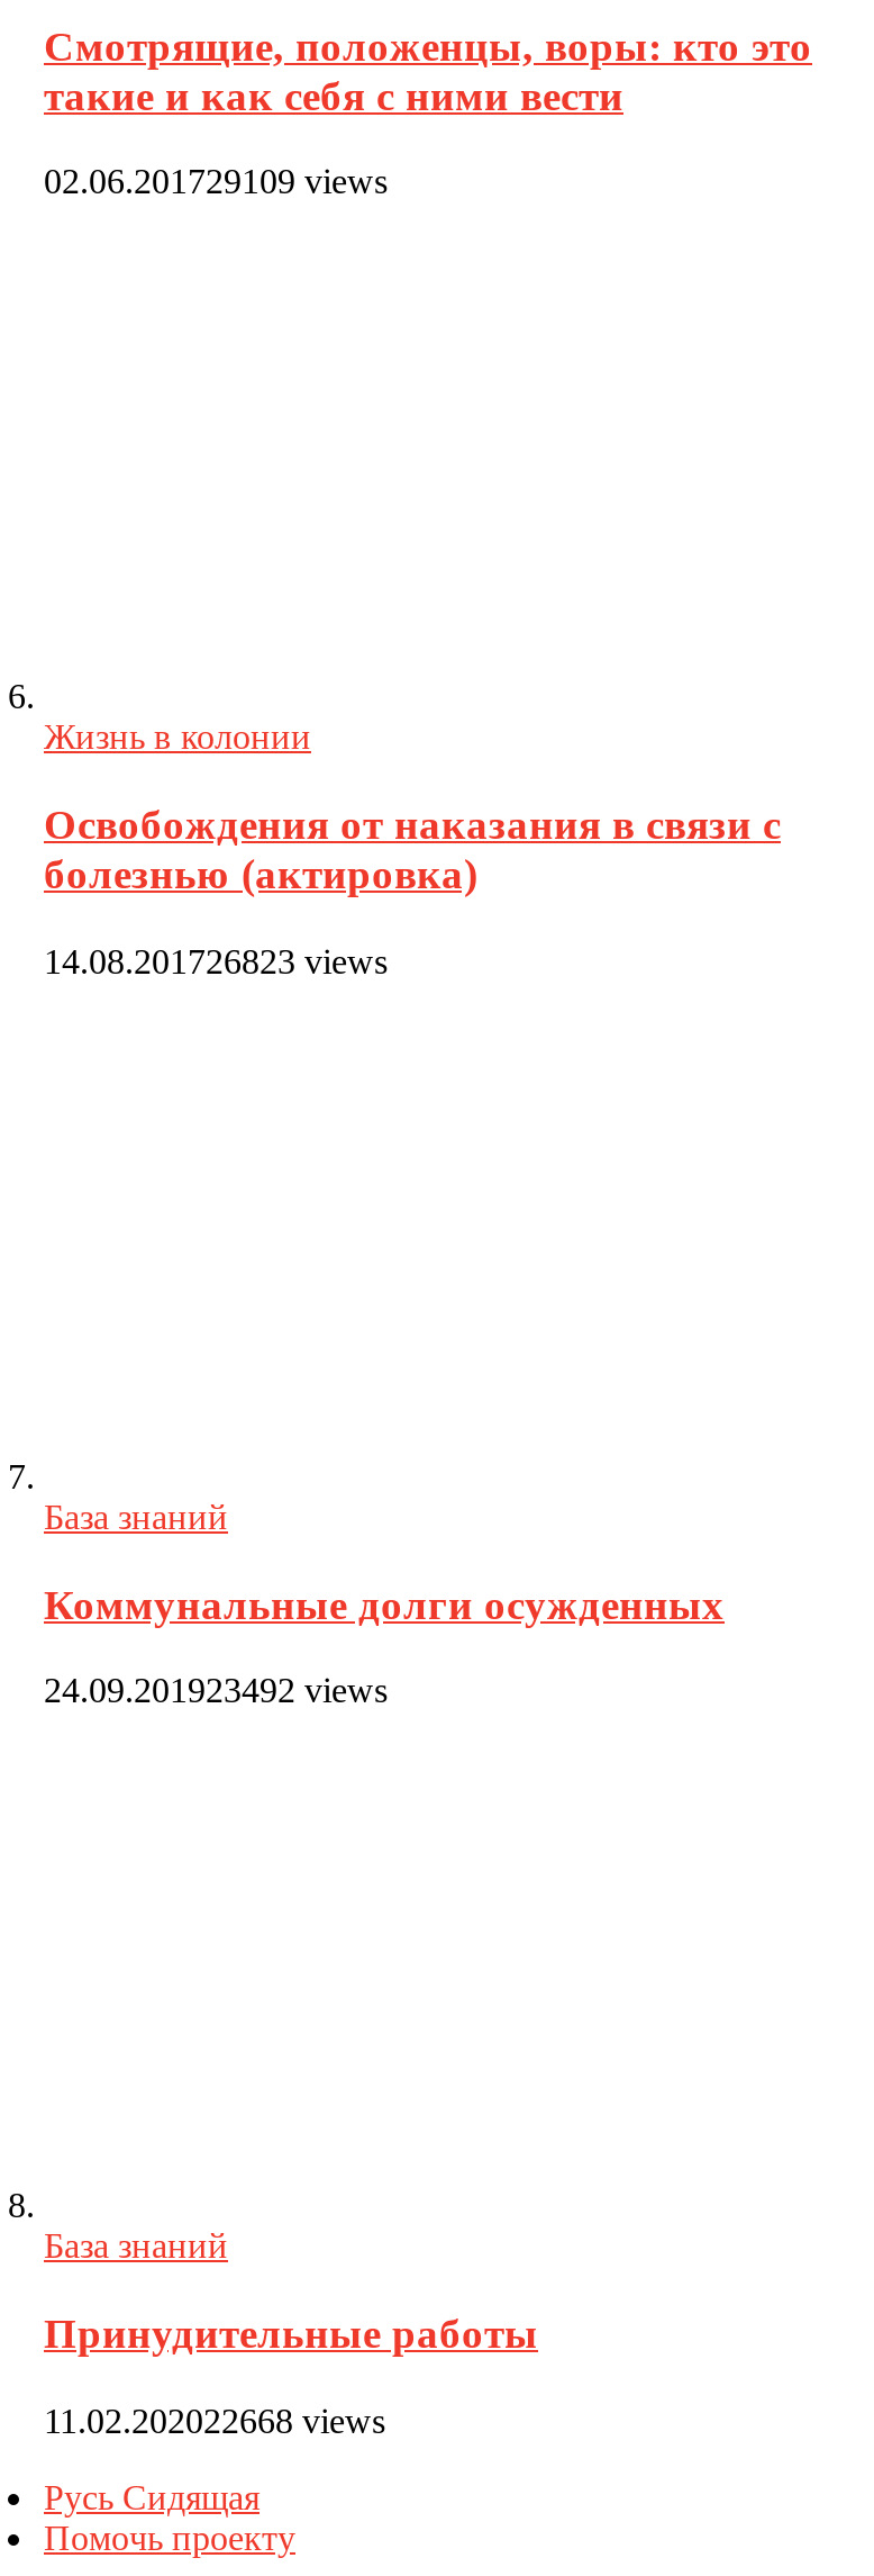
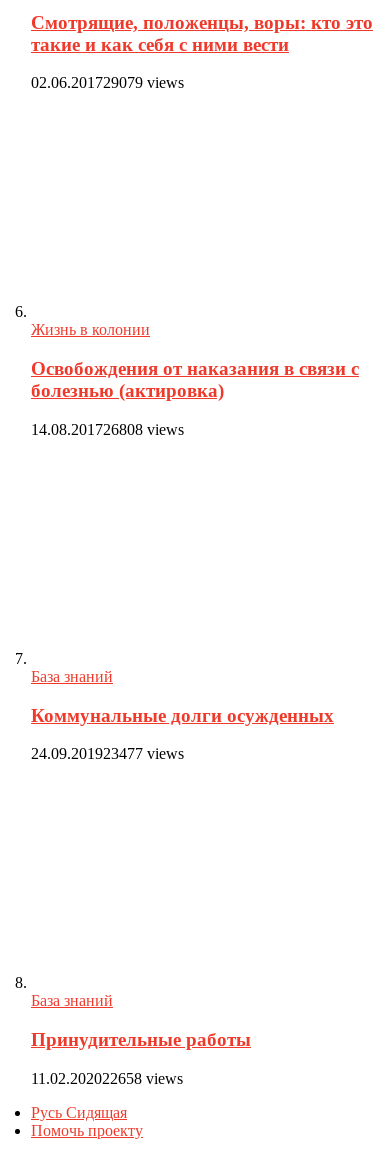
[44,163,388,201] 02.06.201729109 views -> [31,74,184,91] 02.06.201729079 views
[44,942,388,980] 14.08.201726823 views -> [31,421,184,438] 14.08.201726808 views
[44,1672,388,1710] 24.09.201923492 views -> [31,745,184,762] 24.09.201923477 views
[44,2401,385,2439] 11.02.202022668 views -> [31,1070,183,1087] 11.02.202022658 views

